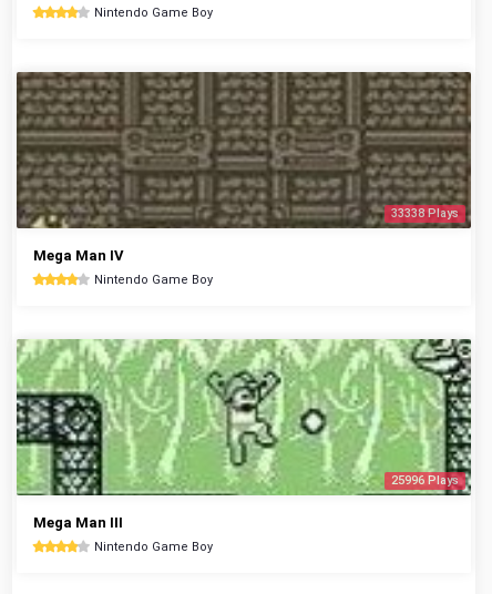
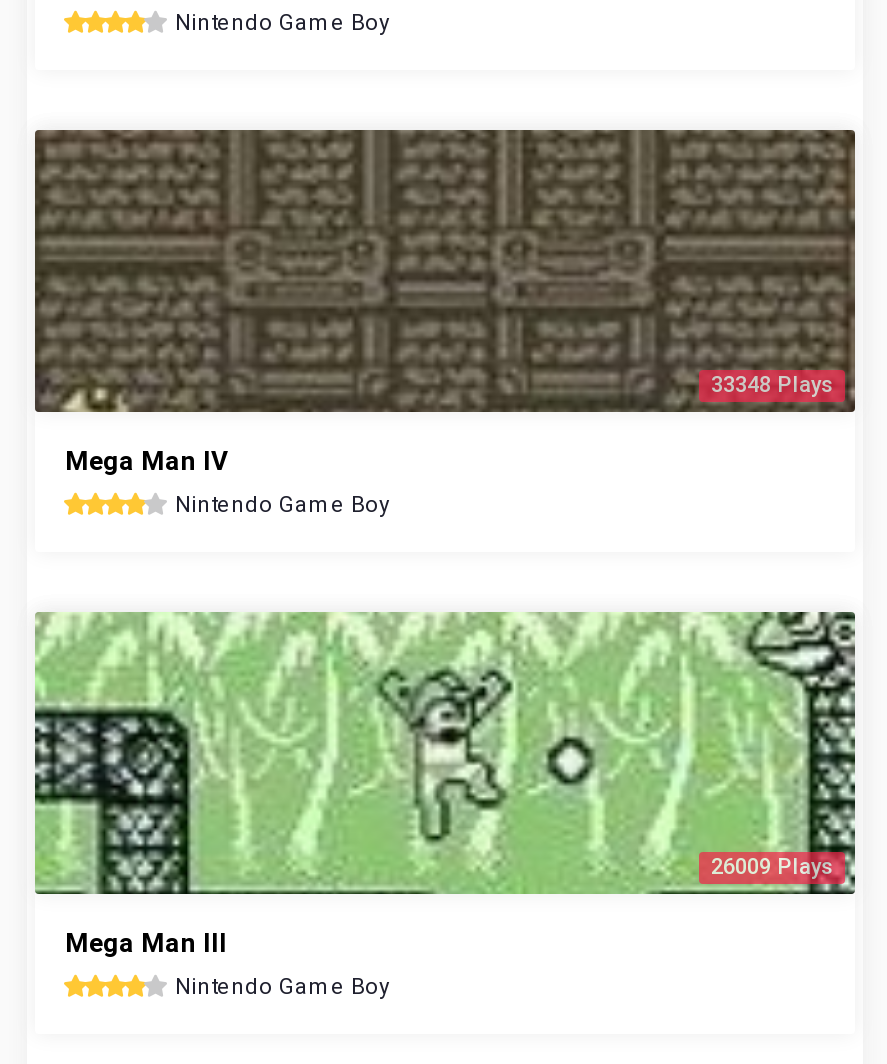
[391,206,459,221] 33338 Plays -> [711,372,833,398] 33348 Plays
[391,473,459,488] 25996 Plays -> [711,854,833,880] 26009 Plays

